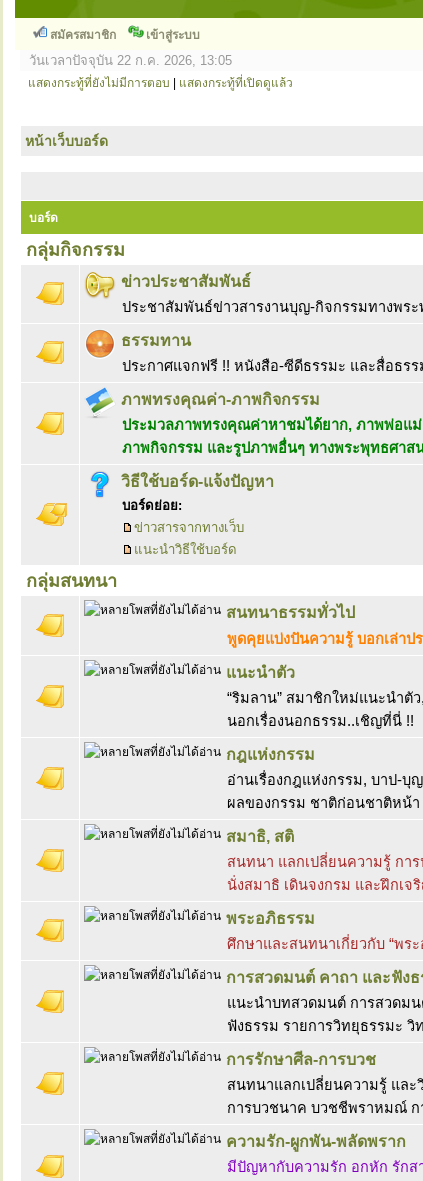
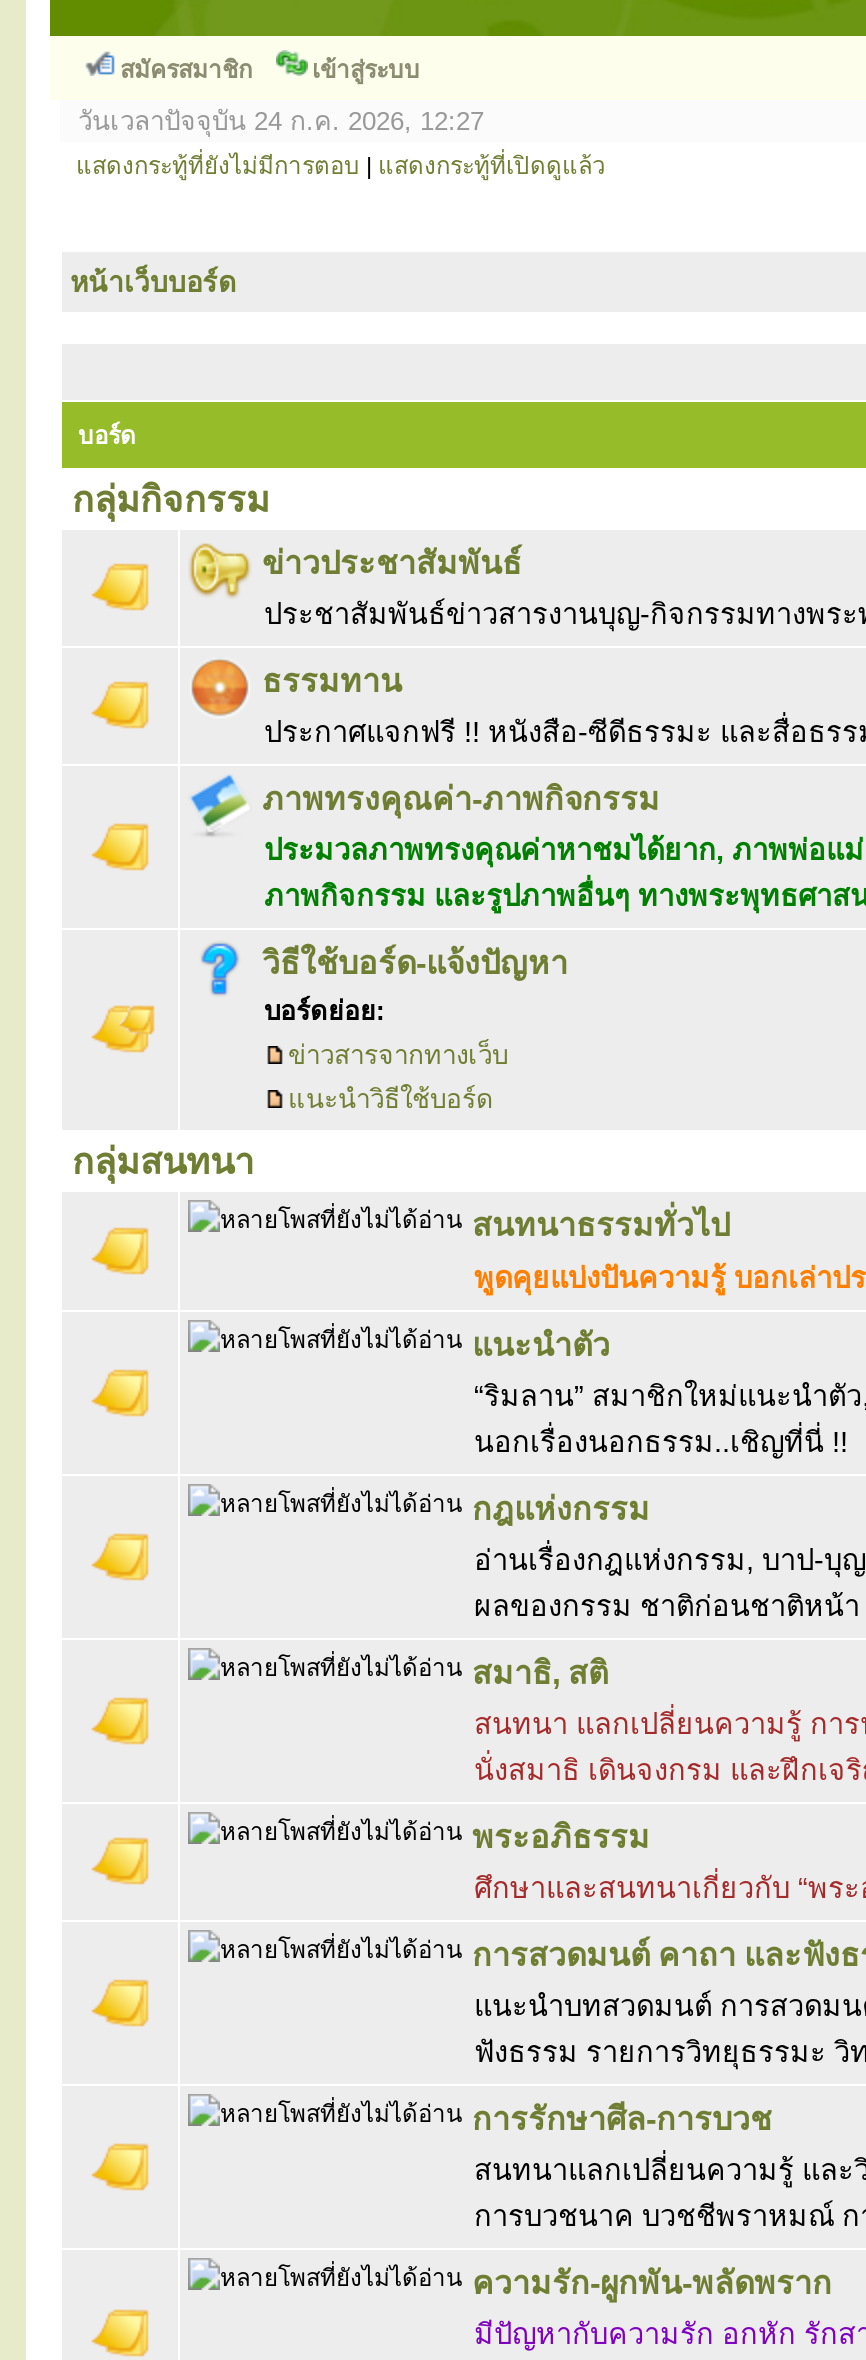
[29,53,240,68] วันเวลาปัจจุบัน 22 ก.ค. 2026, 13:05 -> [78,106,500,136] วันเวลาปัจจุบัน 24 ก.ค. 2026, 12:27

